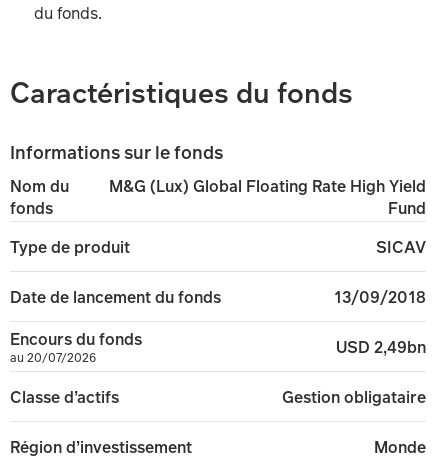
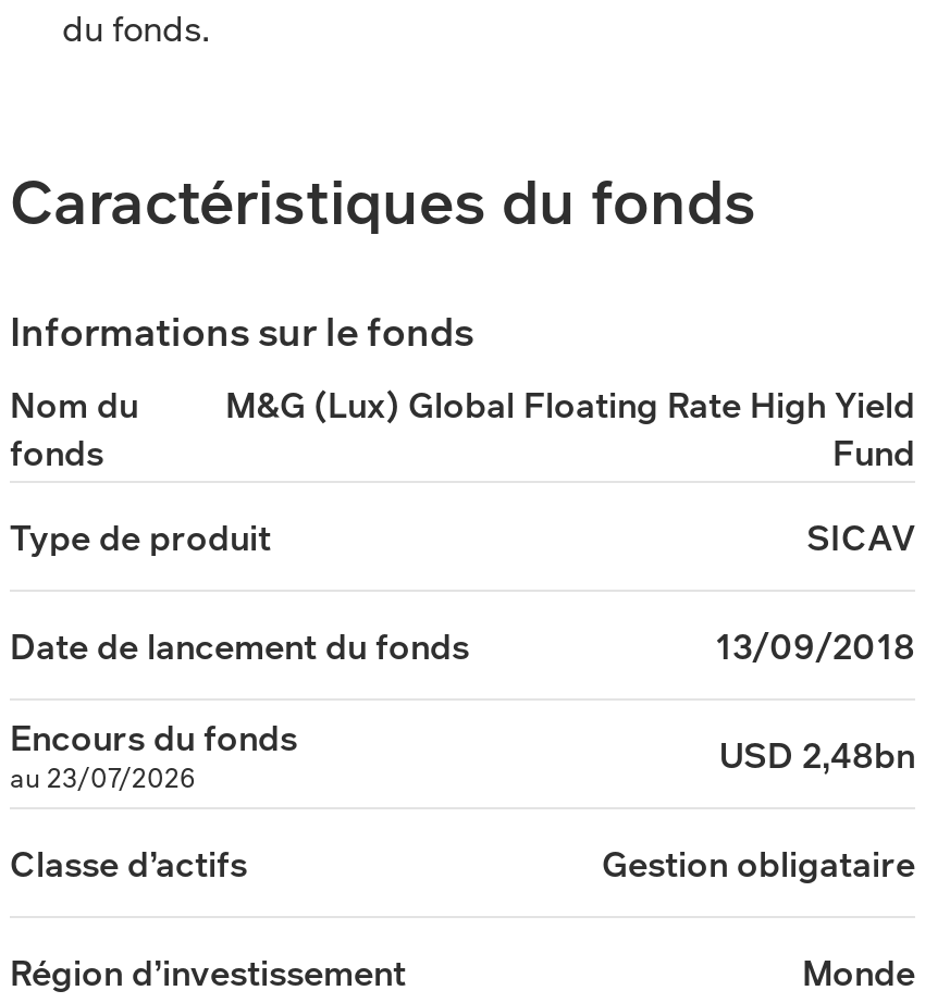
[336,335,426,357] USD 2,49bn -> [719,730,915,778] USD 2,48bn
[10,349,96,366] au 20/07/2026 -> [10,759,195,796] au 23/07/2026

